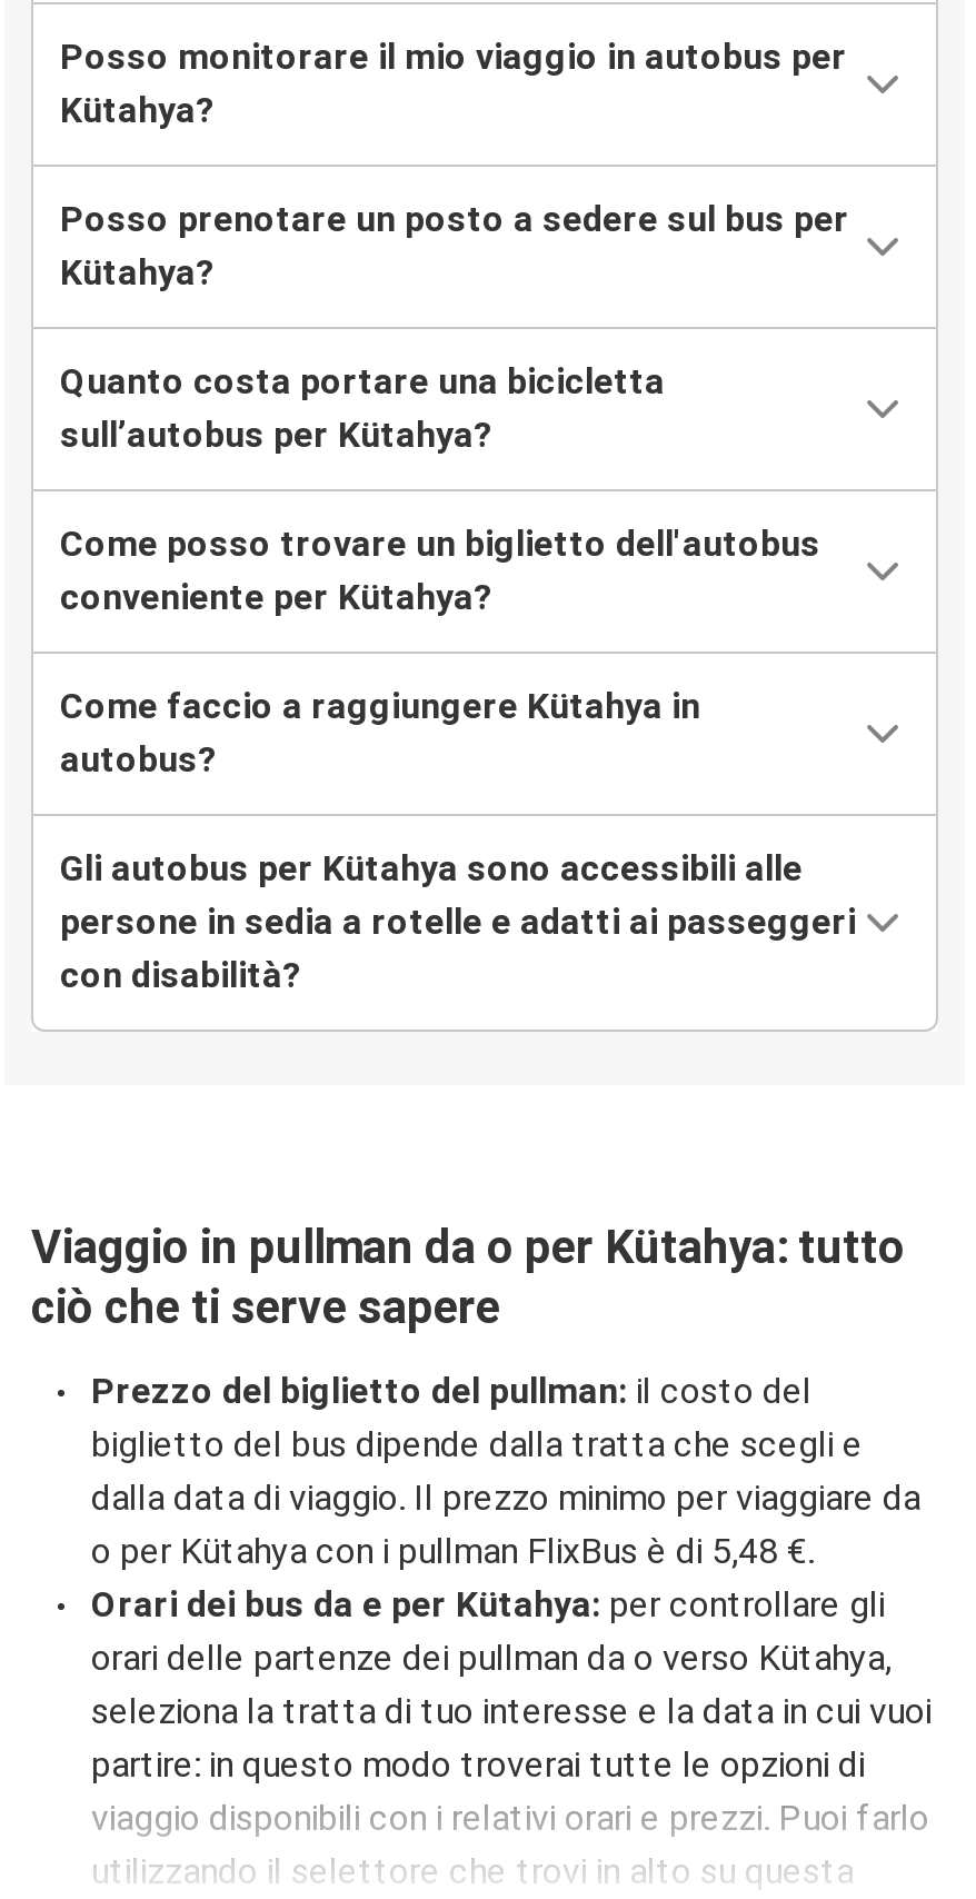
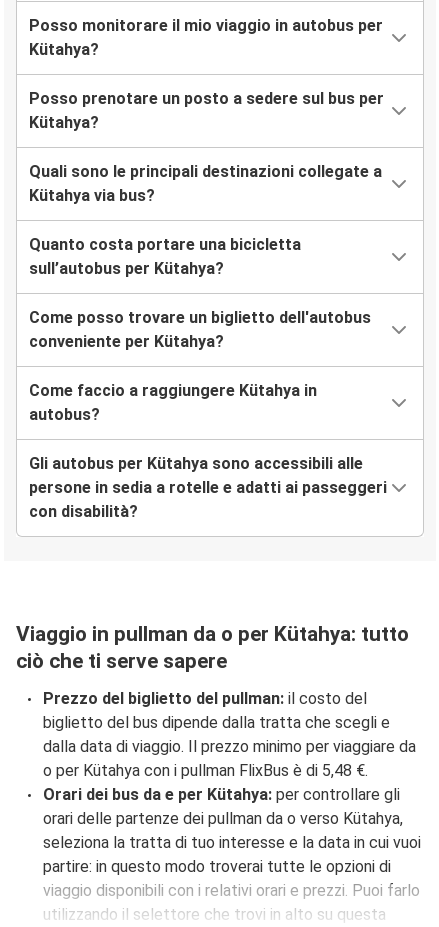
none -> [29,162,382,205] Quali sono le principali destinazioni collegate a | Kütahya via bus?

